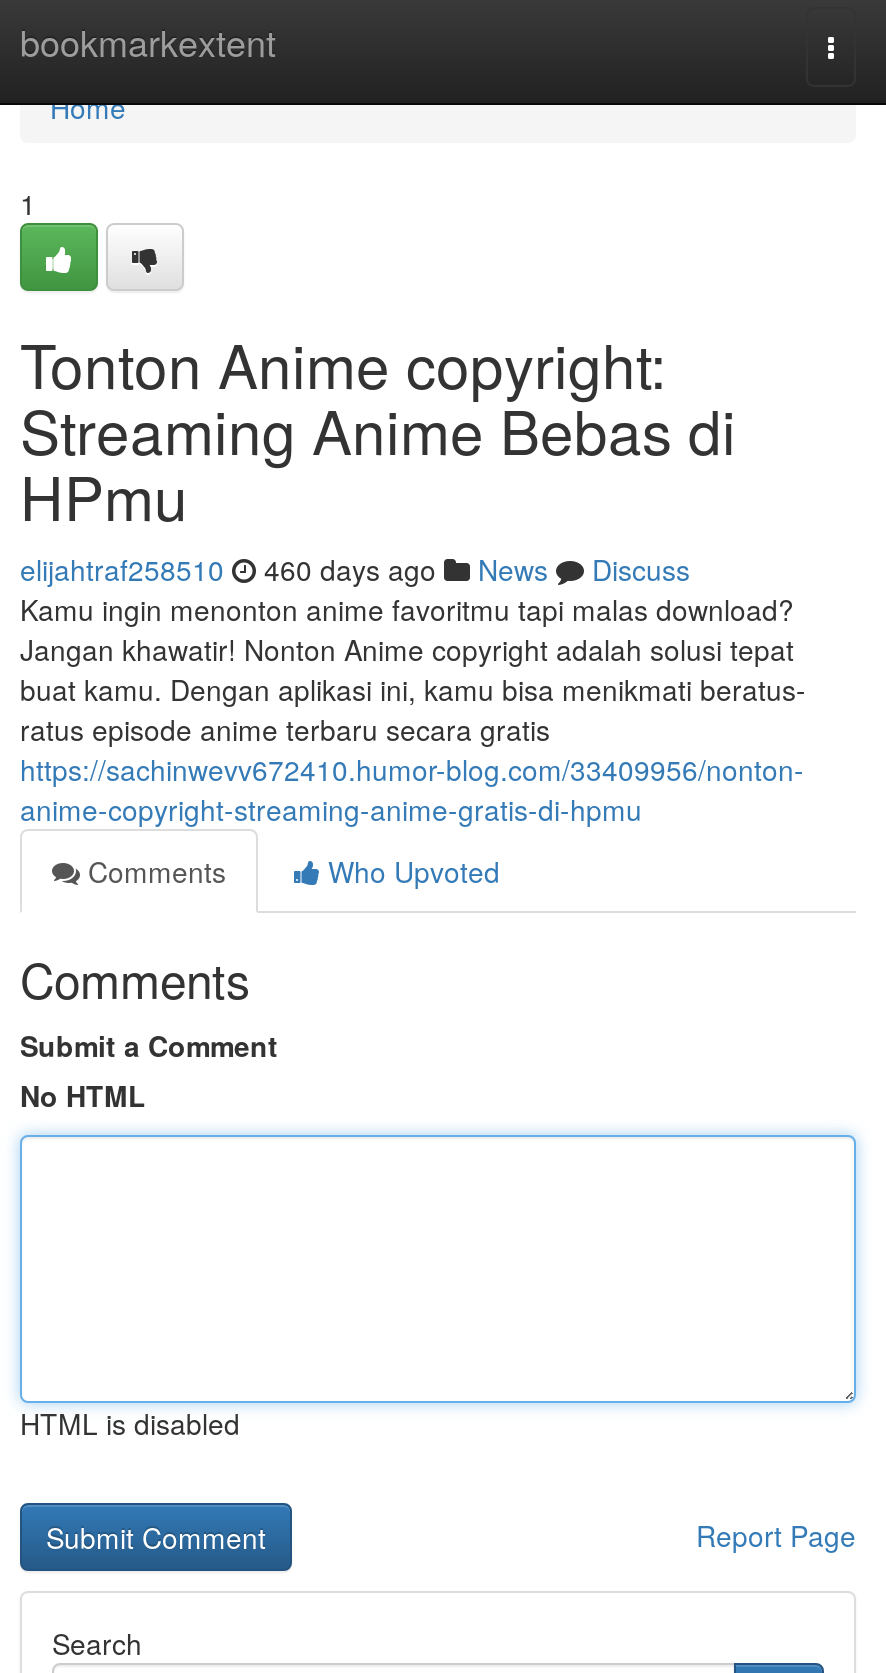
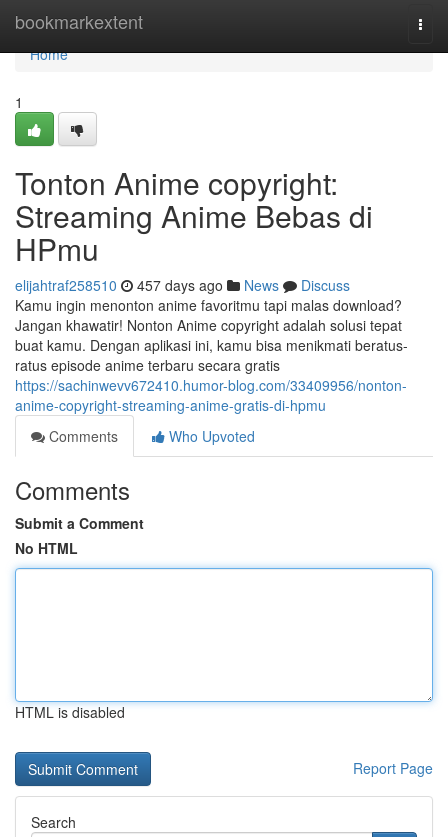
[20,549,690,589] elijahtraf258510 460 days ago News Discuss -> [15,275,350,295] elijahtraf258510 457 days ago News Discuss

